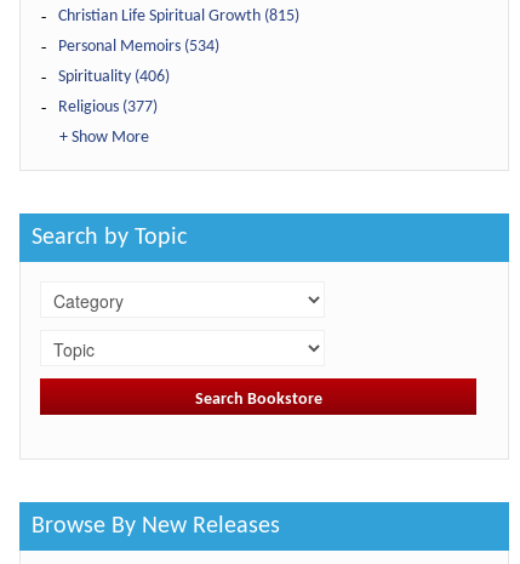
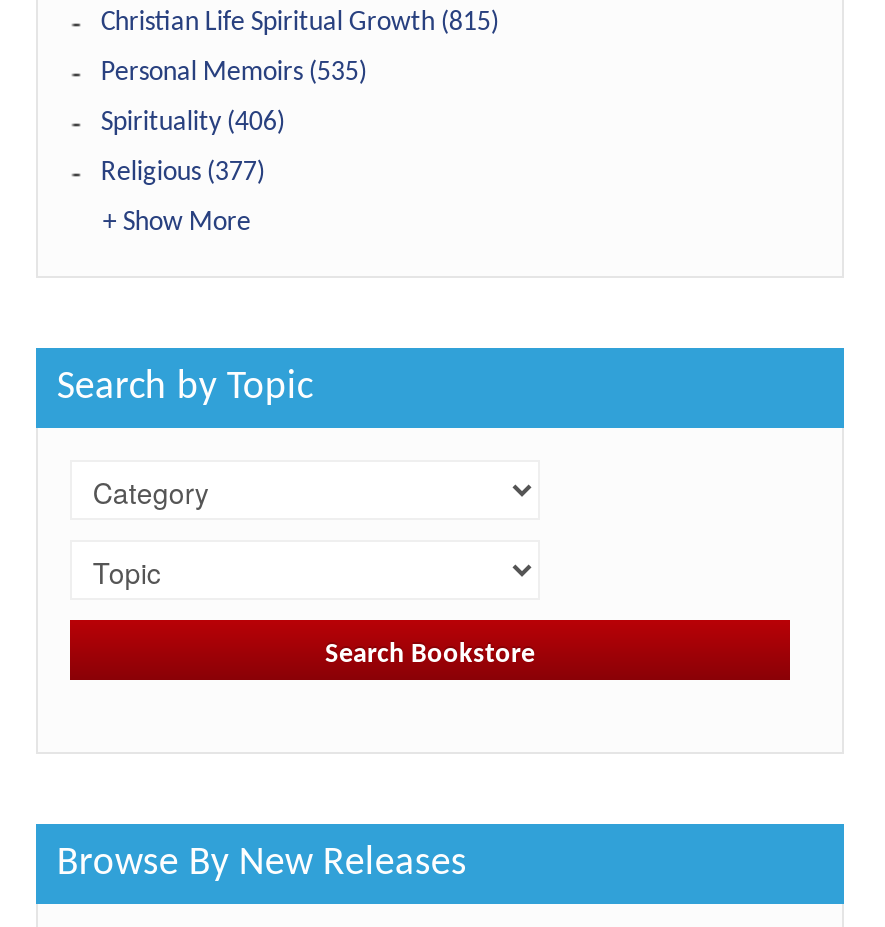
[59,38,220,56] Personal Memoirs (534) -> [101,58,367,88] Personal Memoirs (535)

